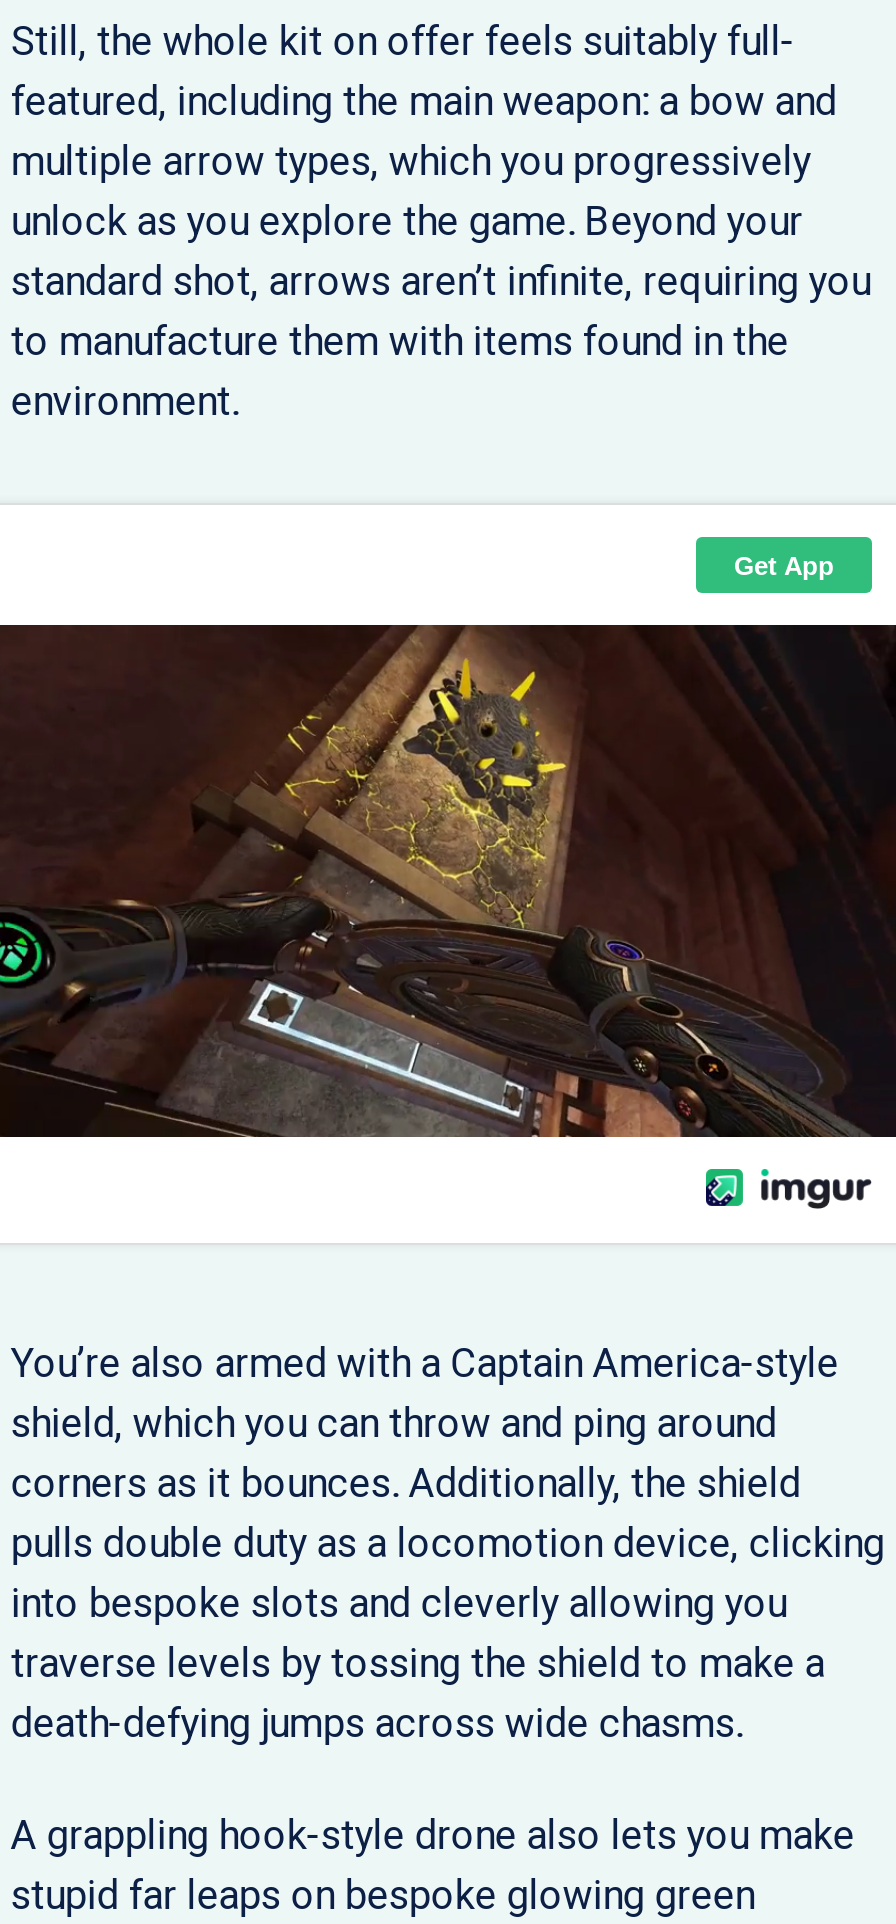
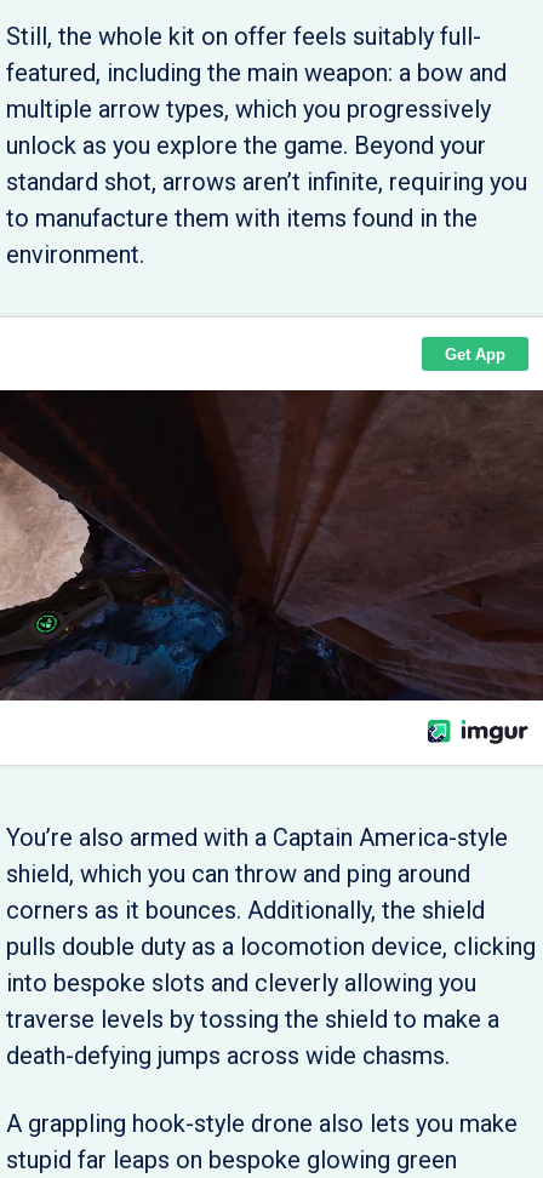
[6,622,890,1140] [image] -> [4,389,539,702] [image]

